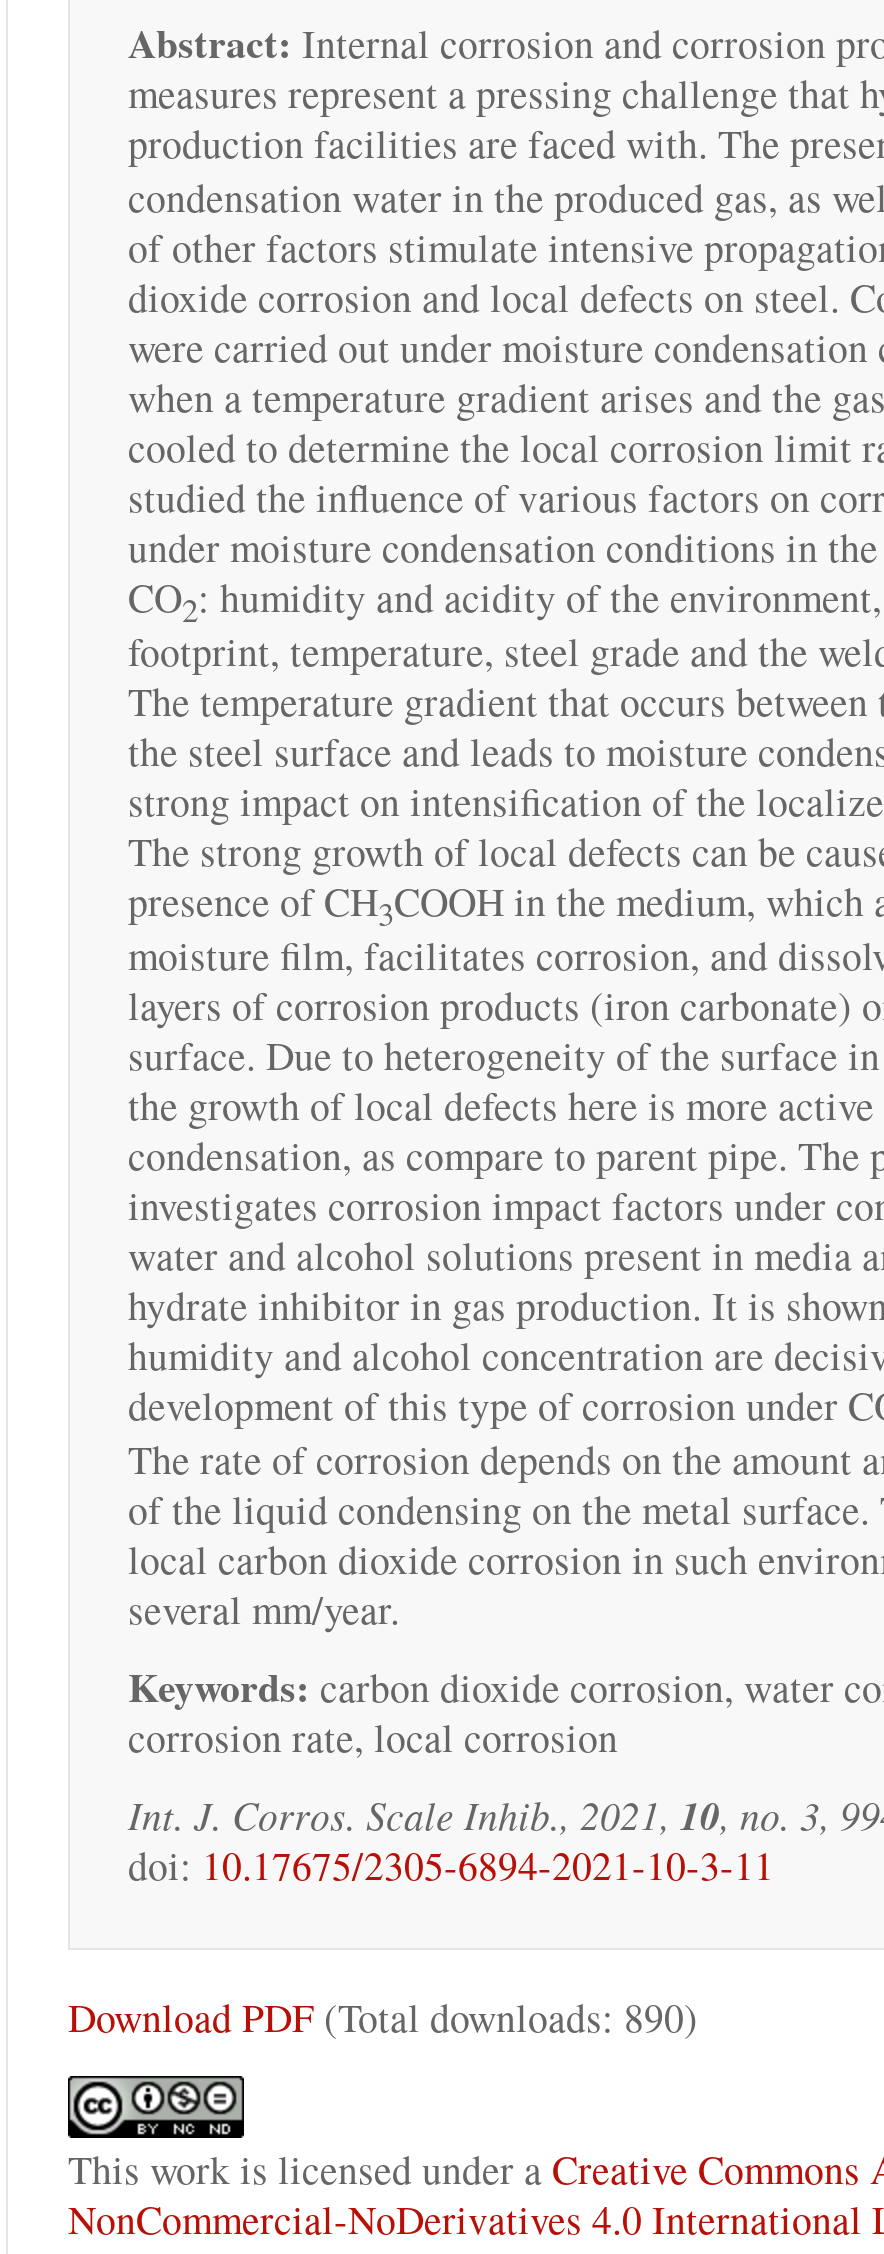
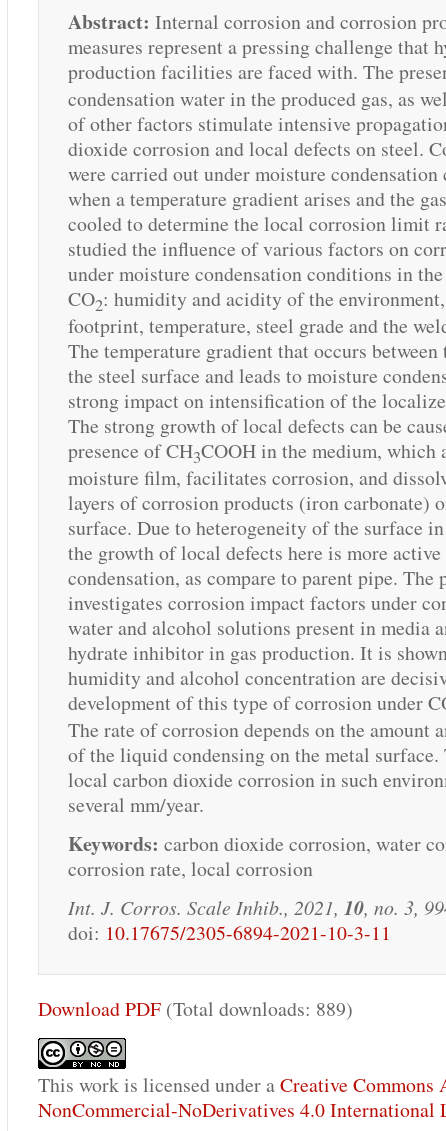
[68,1989,698,2043] Download PDF (Total downloads: 890) -> [38,995,353,1022] Download PDF (Total downloads: 889)

